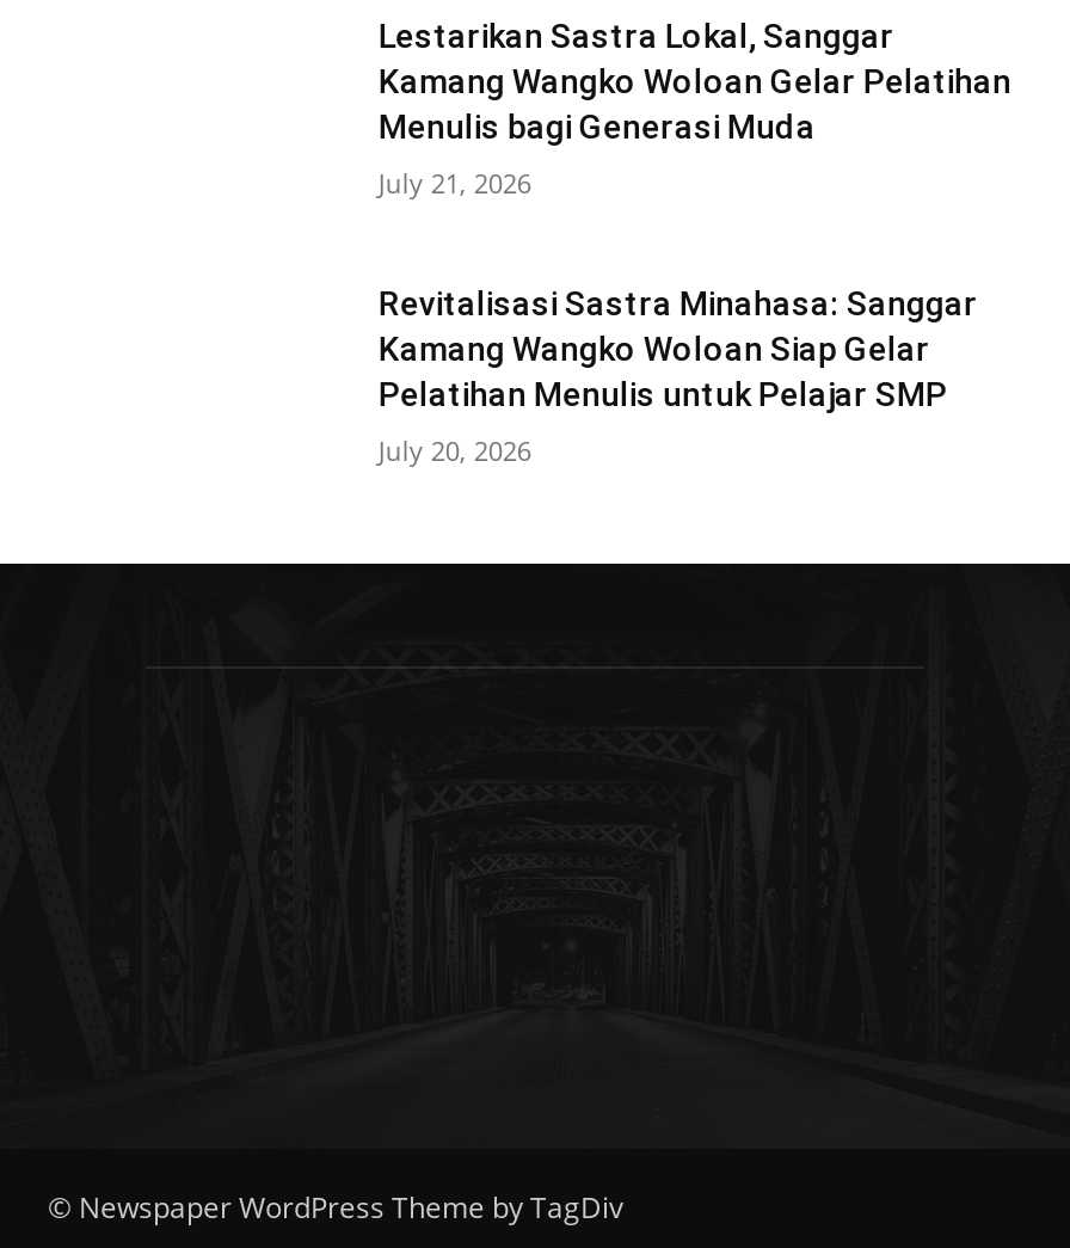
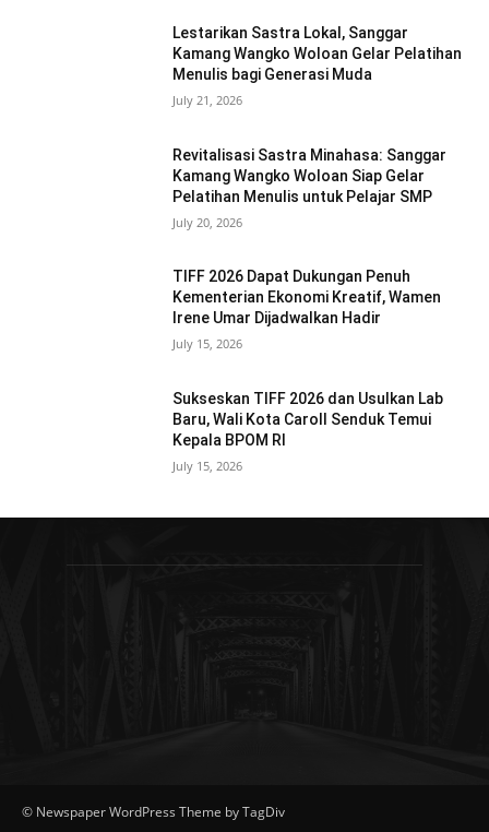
none -> [173,268,444,474] TIFF 2026 Dapat Dukungan Penuh | Kementerian Ekonomi Kreatif, Wamen | Irene Umar Dijadwalkan Hadir | July 15, 2026 | Sukseskan TIFF 2026 dan Usulkan Lab | Baru, Wali Kota Caroll Senduk Temui | Kepala BPOM RI | July 15, 2026

